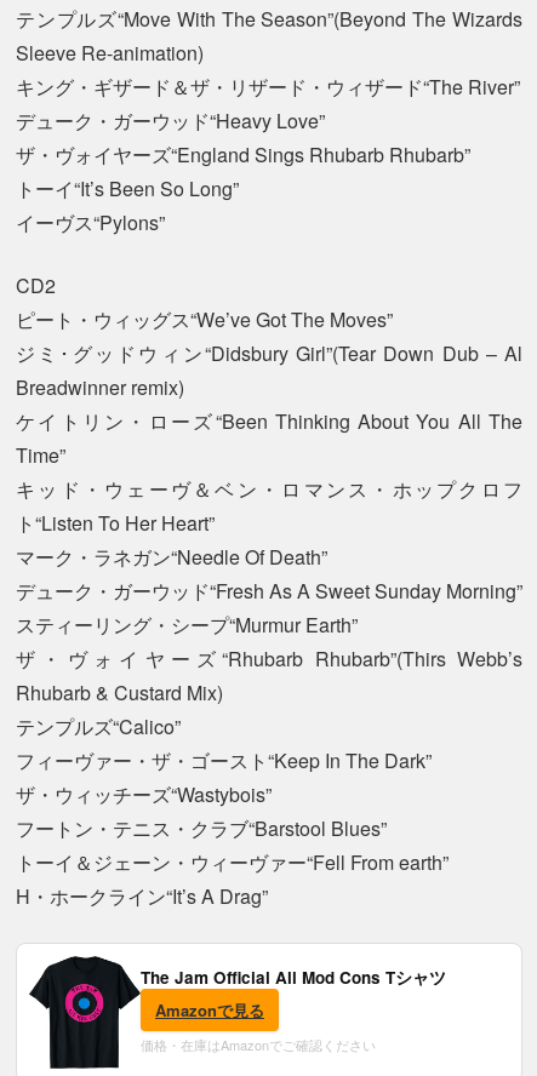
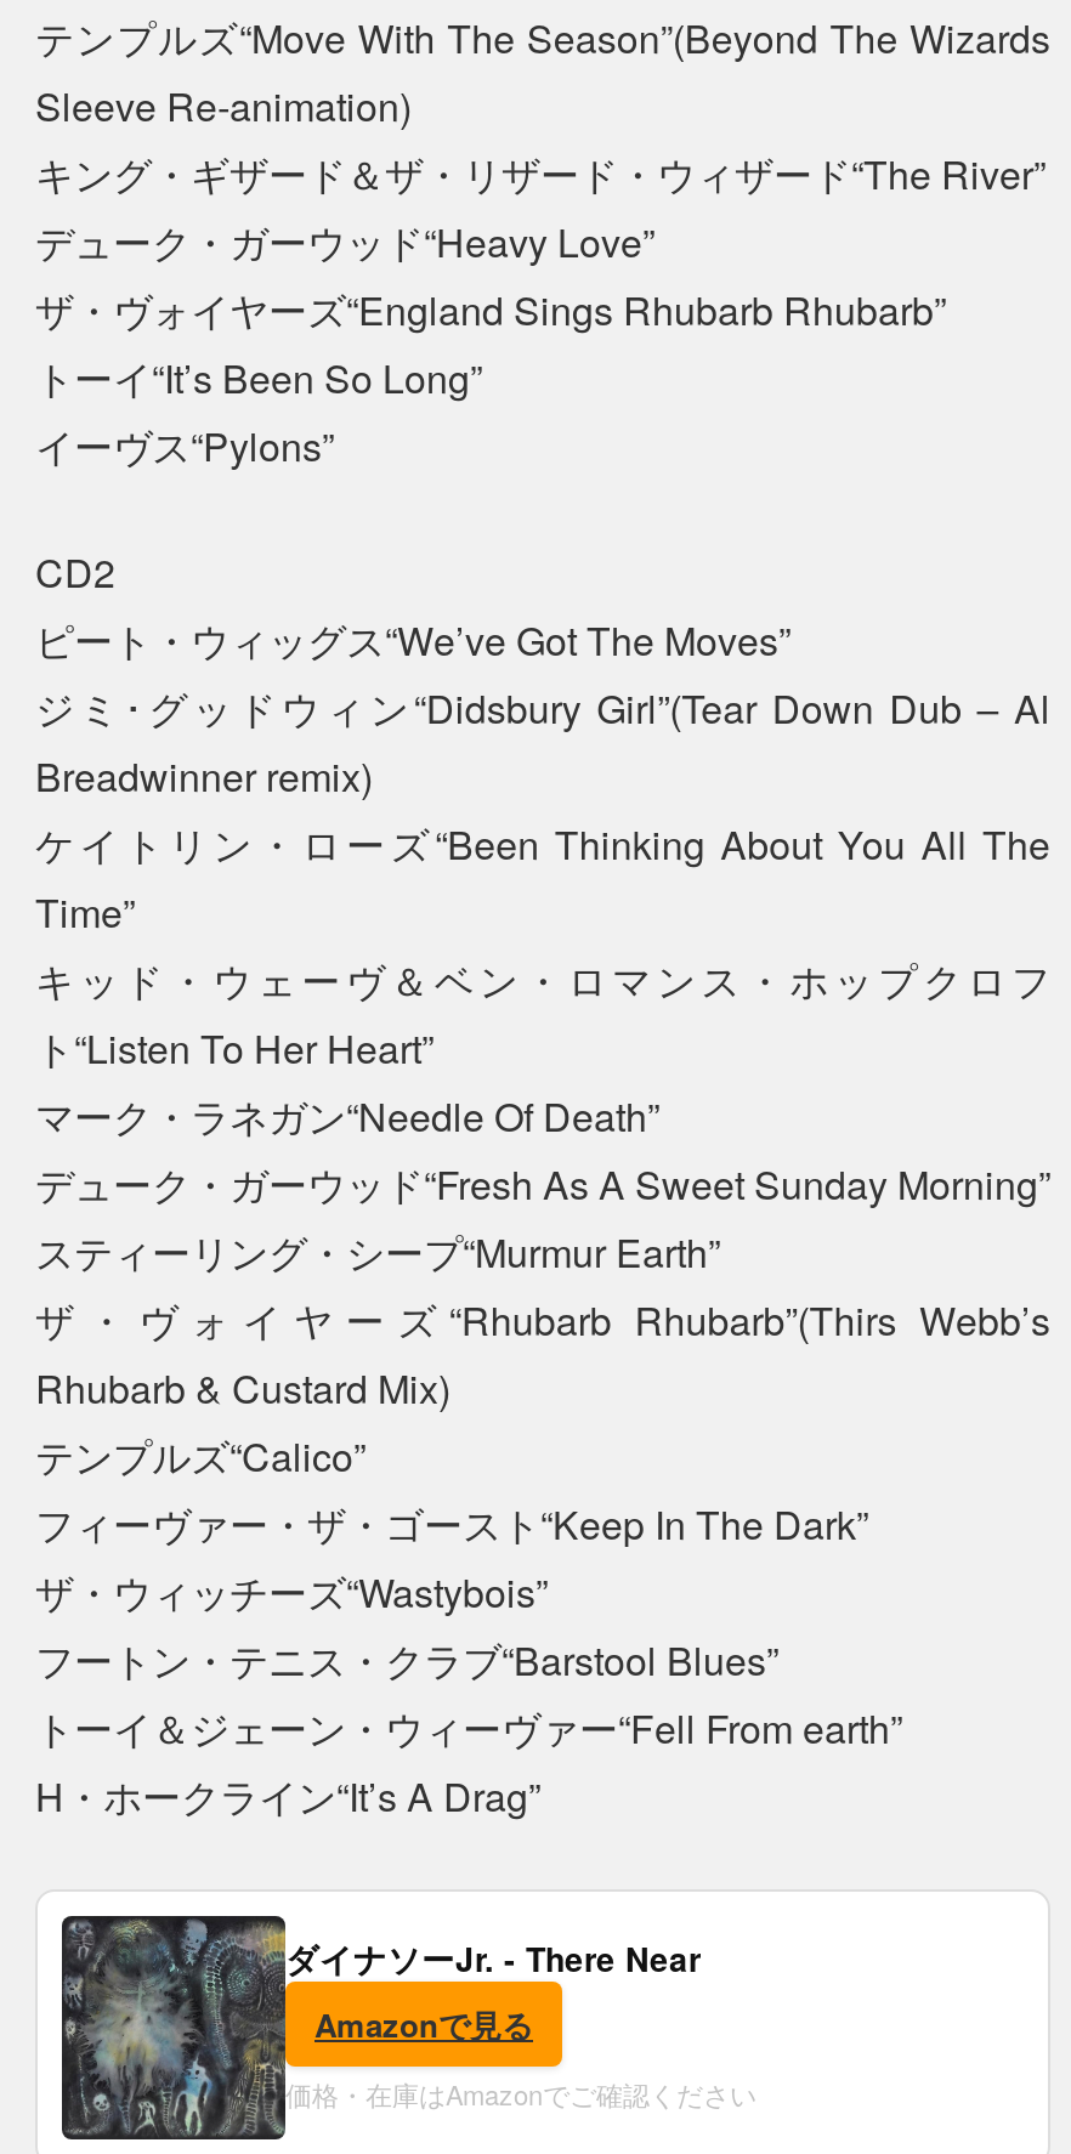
[29,956,446,1069] [image] | The Jam Official All Mod Cons Tシャツ -> [59,1914,701,2142] [image] | ダイナソーJr. - There Near

